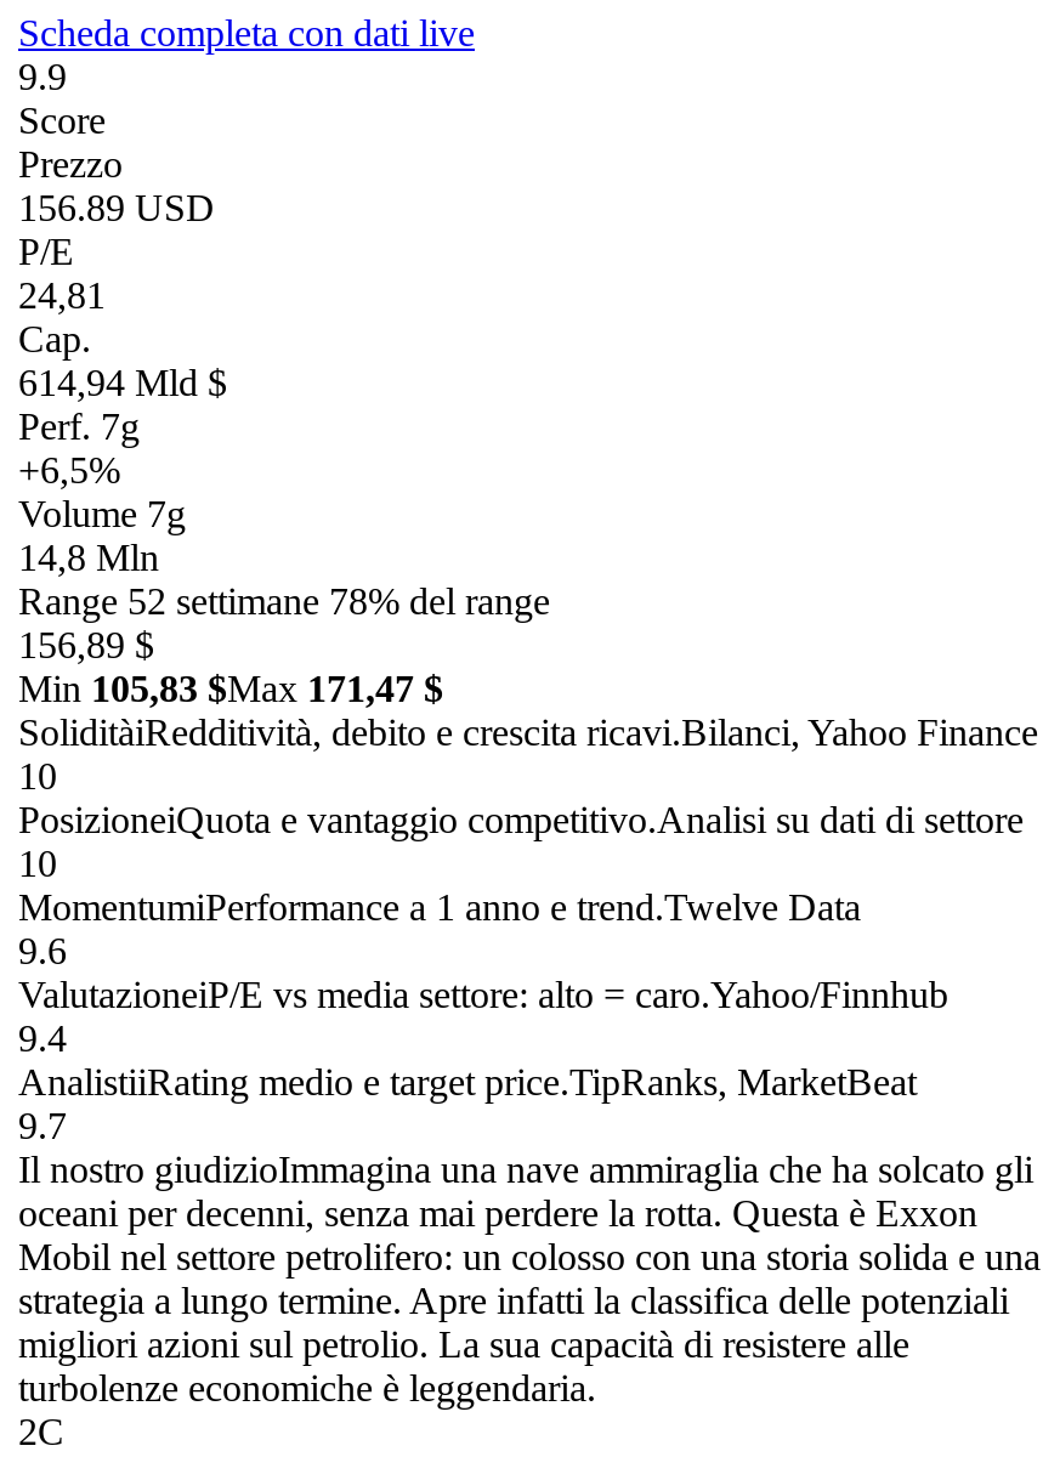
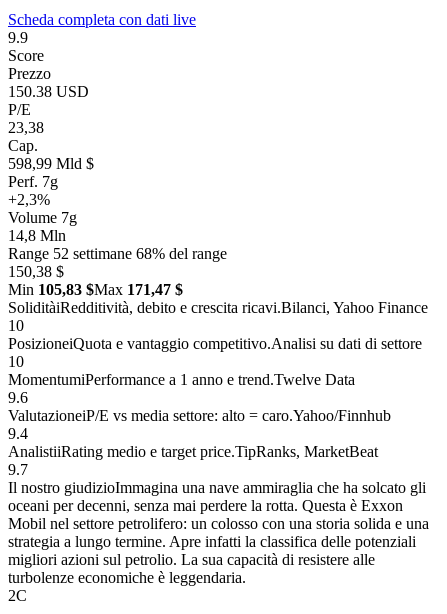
[18,187,215,229] 156.89 USD -> [8,83,89,100] 150.38 USD
[18,275,106,316] 24,81 -> [8,119,44,136] 23,38
[18,362,227,403] 614,94 Mld $ -> [8,155,94,172] 598,99 Mld $
[18,449,120,491] +6,5% -> [8,191,50,208] +2,3%
[18,581,550,622] Range 52 settimane 78% del range -> [8,245,227,262] Range 52 settimane 68% del range
[18,624,154,666] 156,89 $ -> [8,263,64,280] 150,38 $

